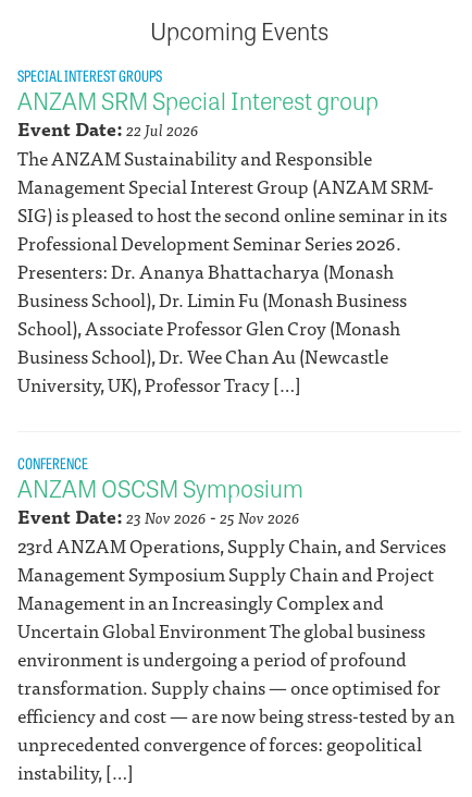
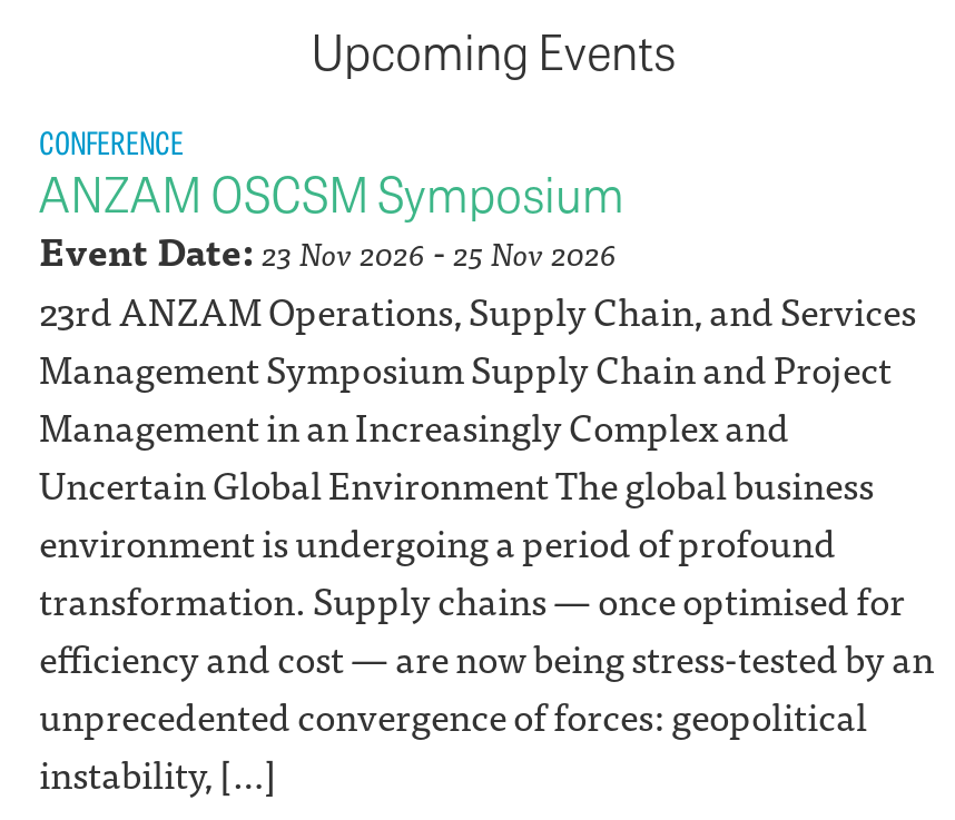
[17,64,447,399] SPECIAL INTEREST GROUPS | ANZAM SRM Special Interest group | Event Date: 22 Jul 2026 | The ANZAM Sustainability and Responsible | Management Special Interest Group (ANZAM SRM- | SIG) is pleased to host the second online seminar in its | Professional Development Seminar Series 2026. | Presenters: Dr. Ananya Bhattacharya (Monash | Business School), Dr. Limin Fu (Monash Business | School), Associate Professor Glen Croy (Monash | Business School), Dr. Wee Chan Au (Newcastle | University, UK), Professor Tracy […] -> none

